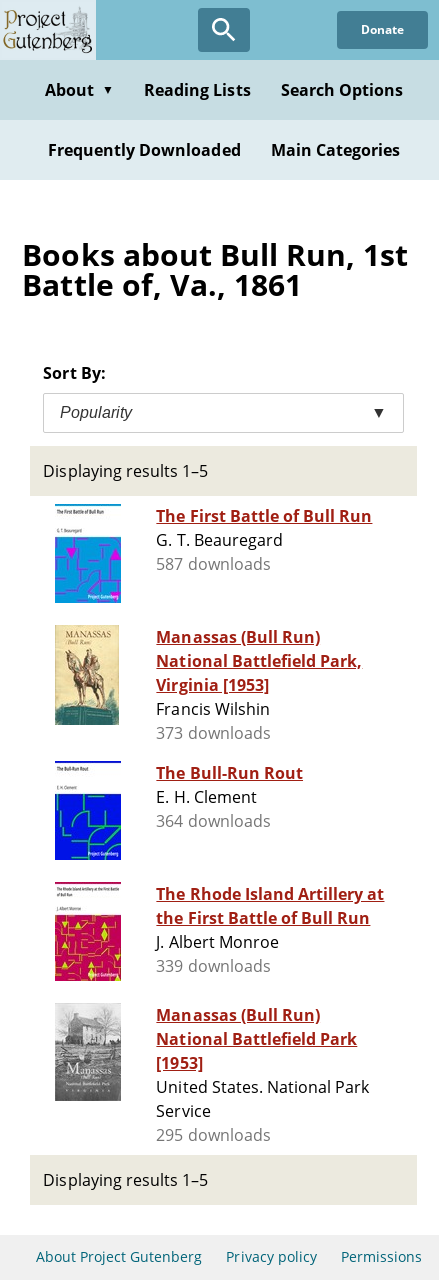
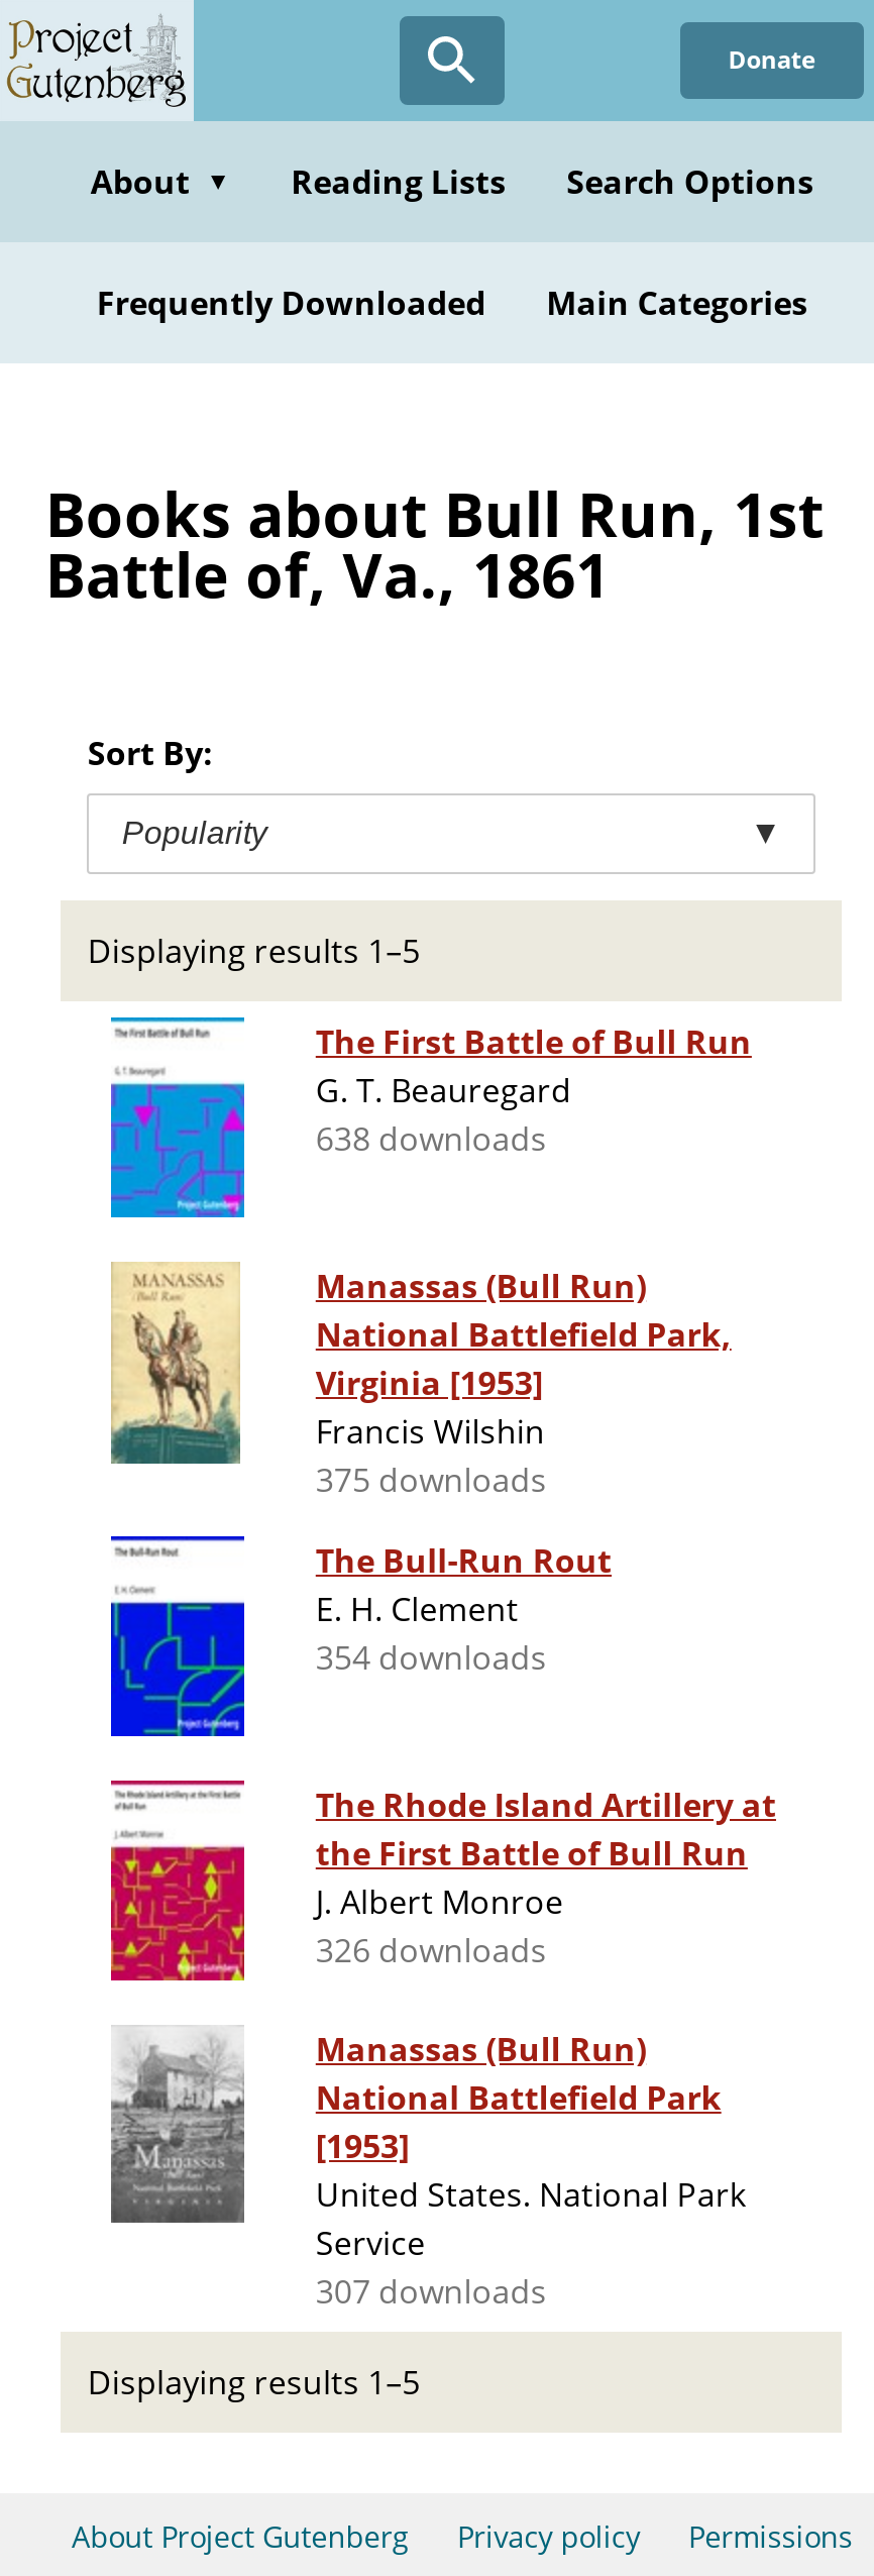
[156,553,271,575] 587 downloads -> [316,1117,547,1161] 638 downloads
[156,722,271,744] 373 downloads -> [316,1458,547,1502] 375 downloads
[156,810,271,832] 364 downloads -> [316,1636,547,1680] 354 downloads
[156,955,271,977] 339 downloads -> [316,1928,547,1973] 326 downloads
[156,1124,271,1146] 295 downloads -> [316,2270,547,2314] 307 downloads

